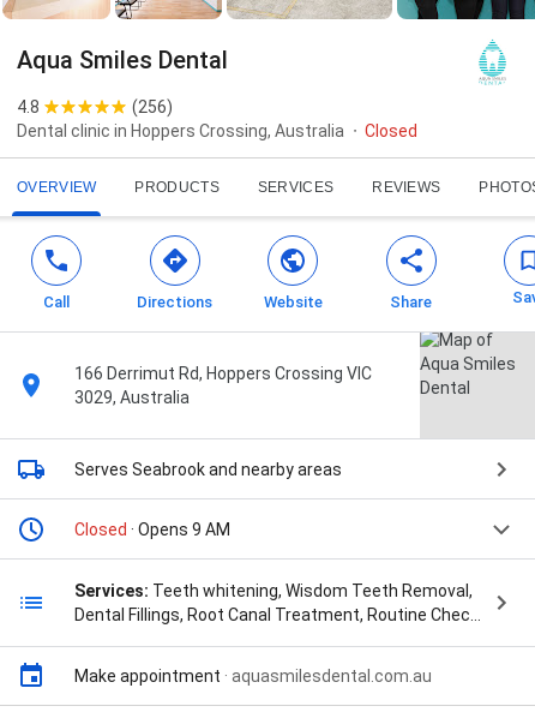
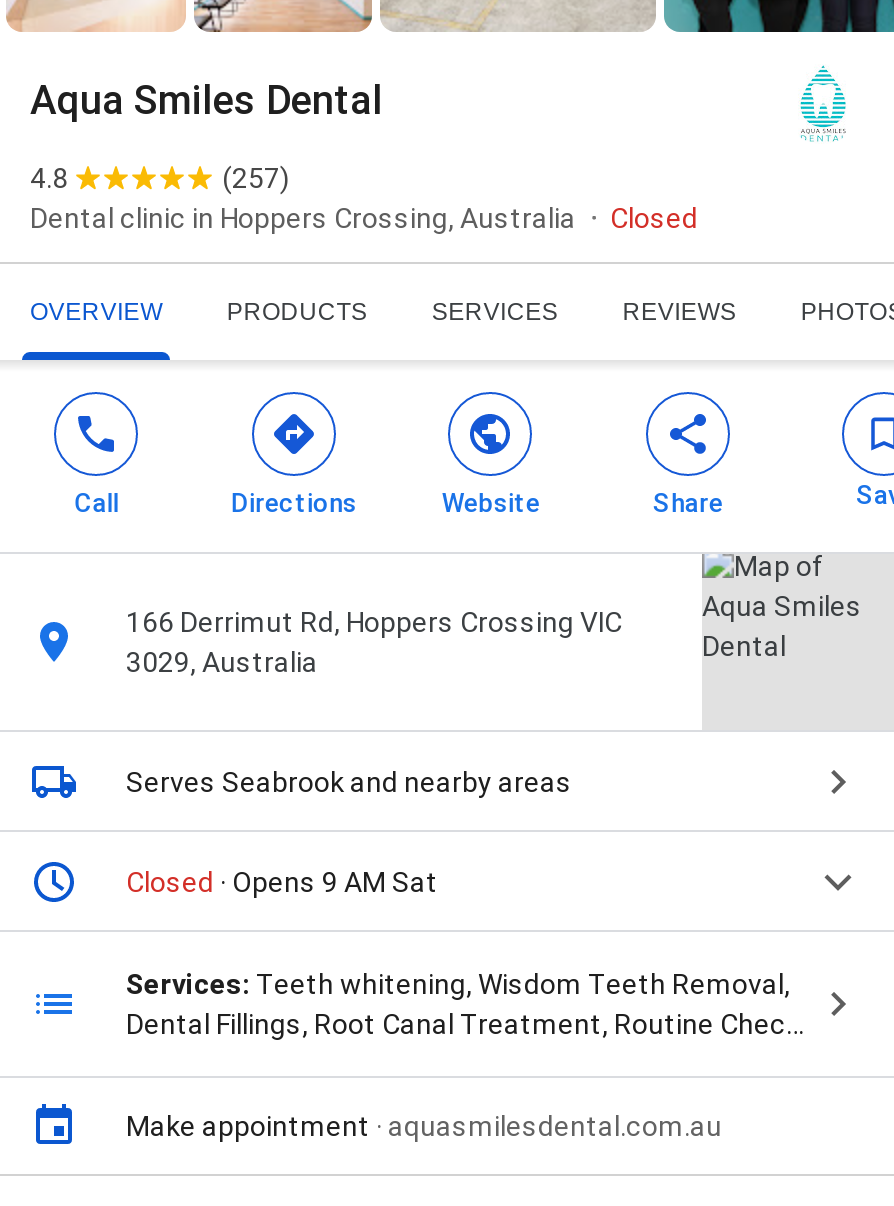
[132,97,173,117] (256) -> [222,162,290,194] (257)
[74,520,230,539] Closed · Opens 9 AM -> [126,866,438,898] Closed · Opens 9 AM Sat

